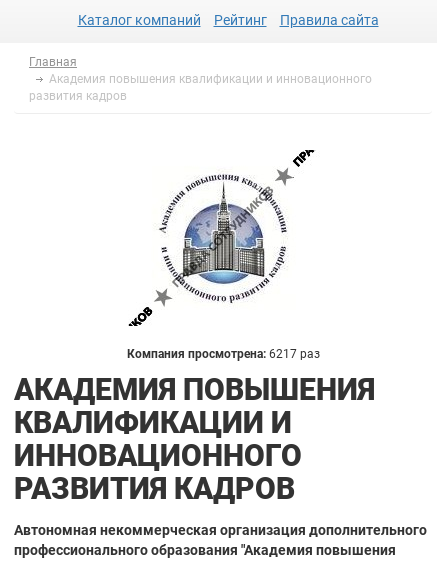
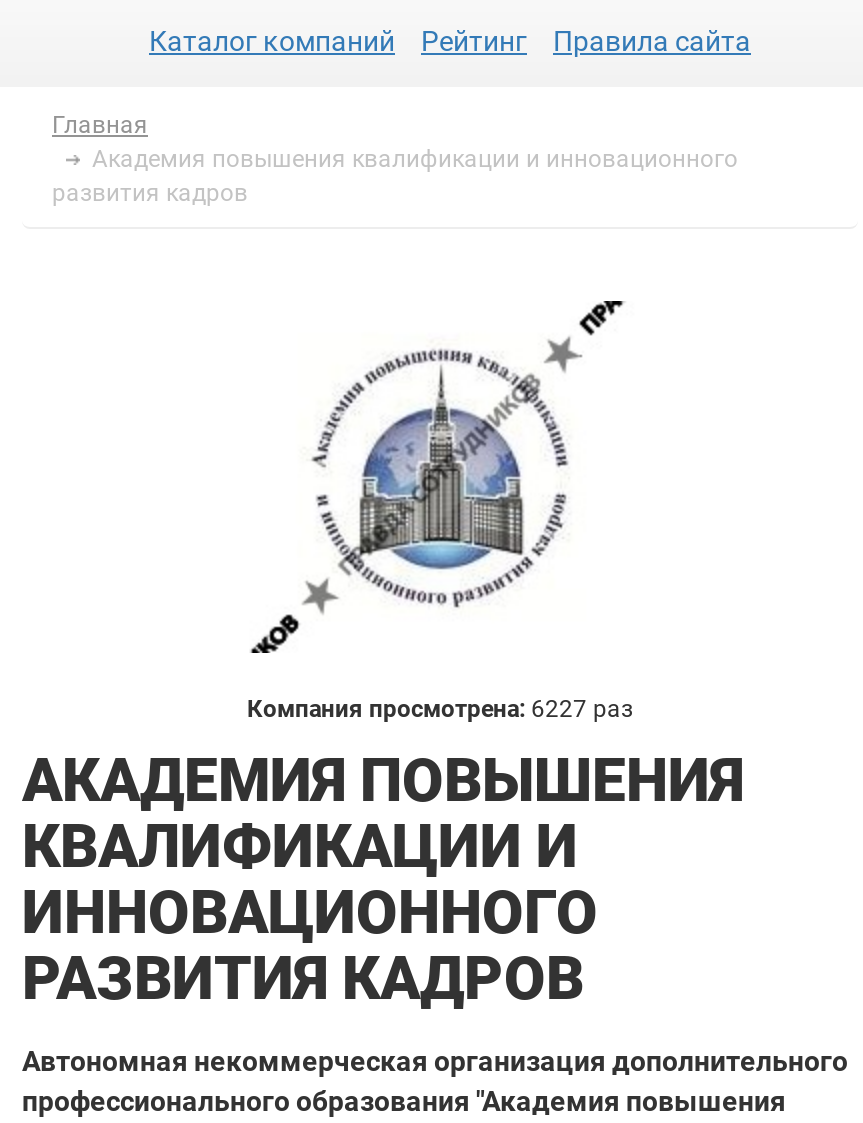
[126,347,319,361] Компания просмотрена: 6217 раз -> [247,695,633,723] Компания просмотрена: 6227 раз

